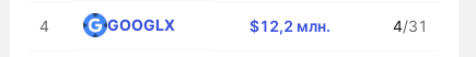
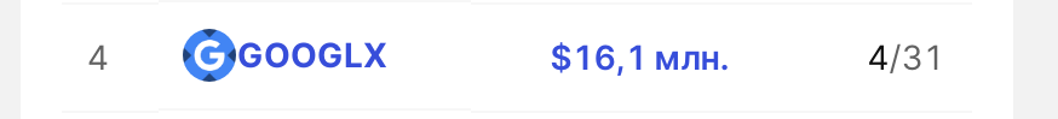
[249,17,330,35] $12,2 млн. -> [550,37,729,78] $16,1 млн.

